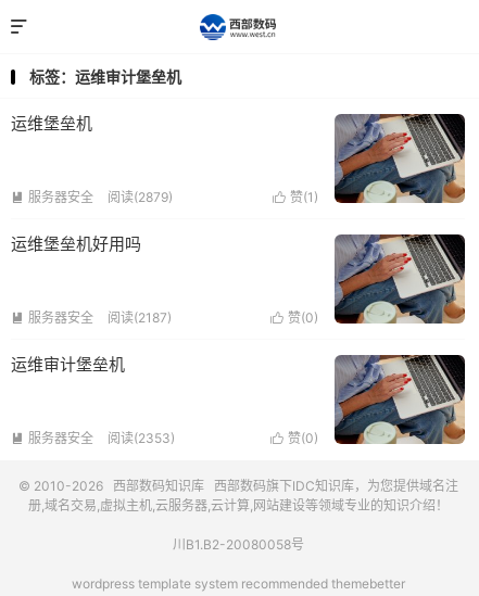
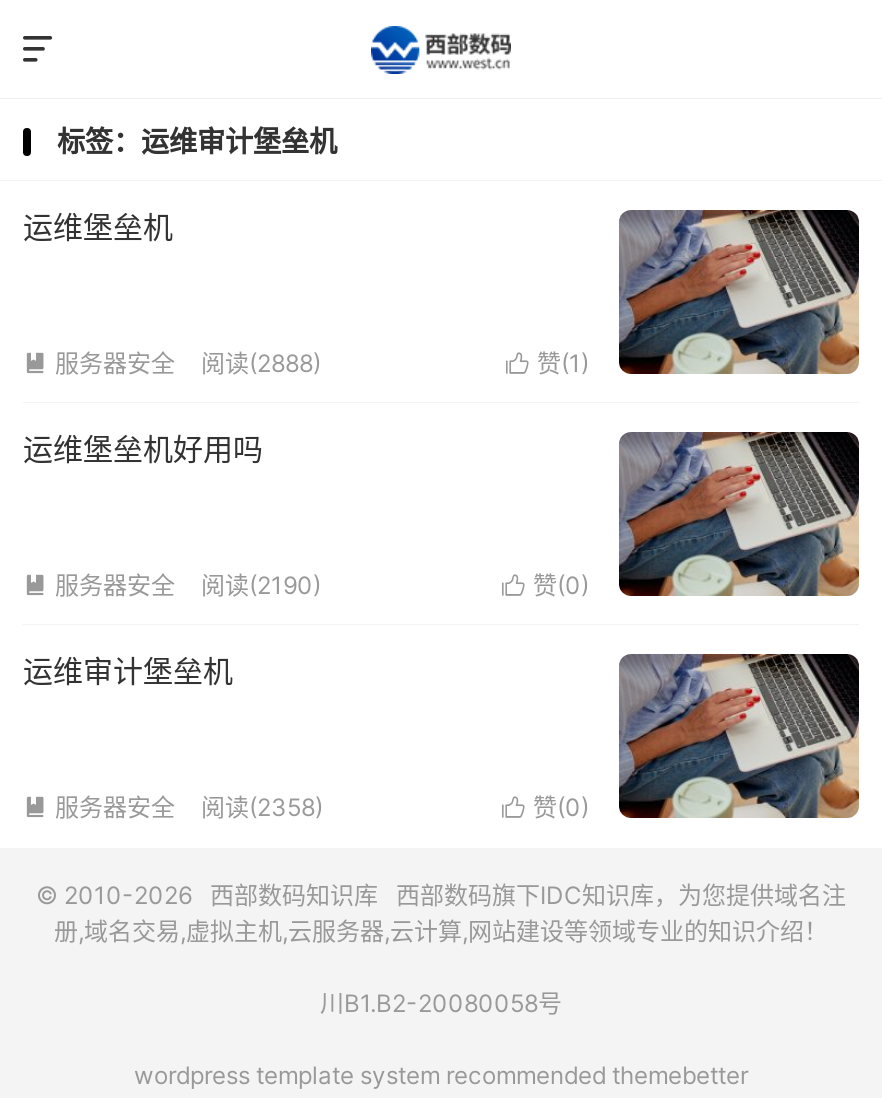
[108,189,173,205] 阅读(2879) -> [201,348,321,378] 阅读(2888)
[108,309,172,326] 阅读(2187) -> [201,570,321,600] 阅读(2190)
[108,430,175,446] 阅读(2353) -> [201,792,323,822] 阅读(2358)

